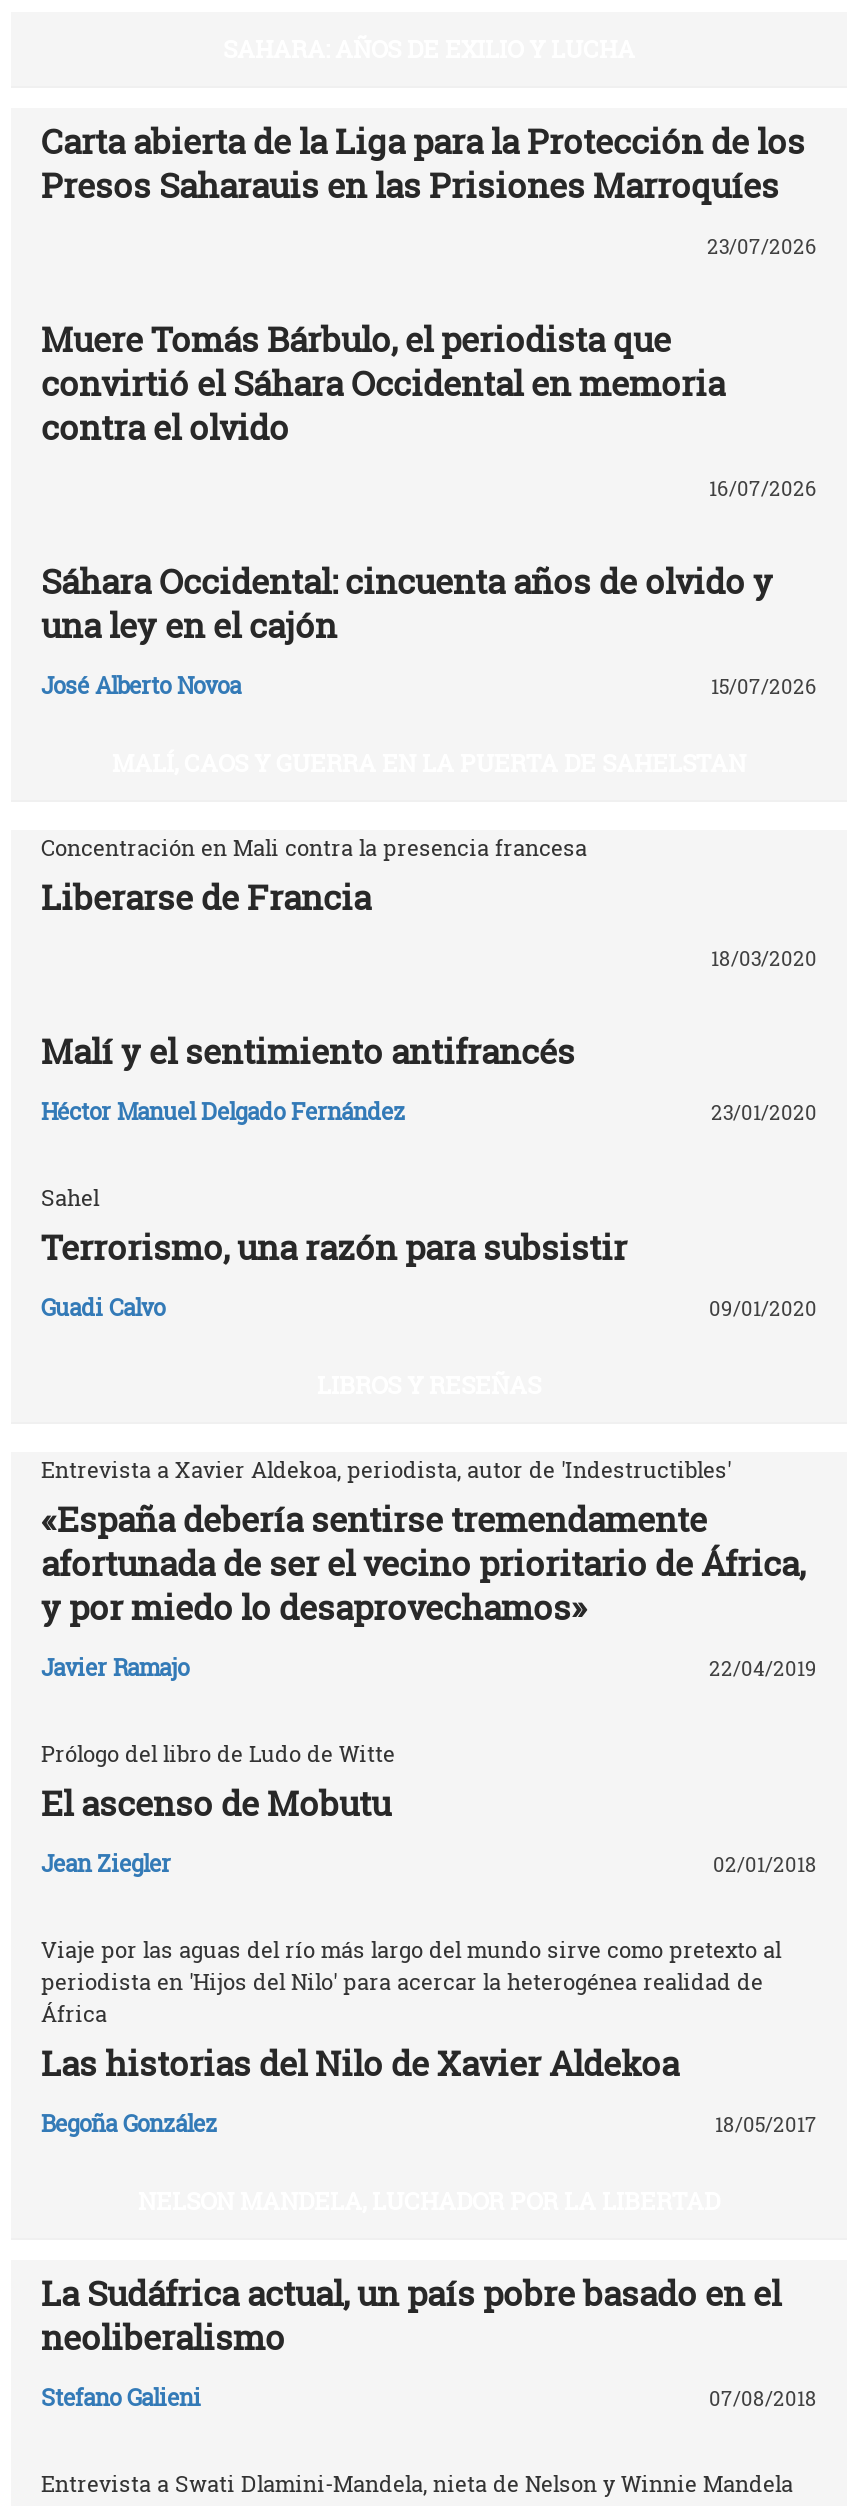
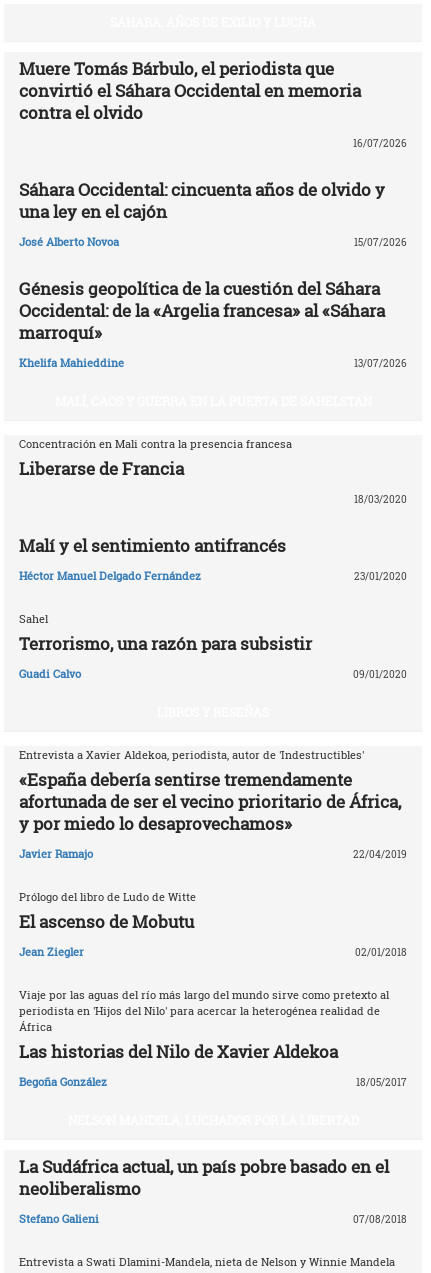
[41,119,817,260] Carta abierta de la Liga para la Protección de los | Presos Saharauis en las Prisiones Marroquíes | 23/07/2026 -> none
moved [41,317,817,700] -> [19,57,407,249]: Muere Tomás Bárbulo, el periodista que | convirtió el Sáhara Occidental en memoria | contra el olvido | 16/07/2026 | Sáhara Occidental: cincuenta años de olvido y | una ley en el cajón | José Alberto Novoa | 15/07/2026
none -> [19,277,407,370] Génesis geopolítica de la cuestión del Sáhara | Occidental: de la «Argelia francesa» al «Sáhara | marroquí» | Khelifa Mahieddine | 13/07/2026

